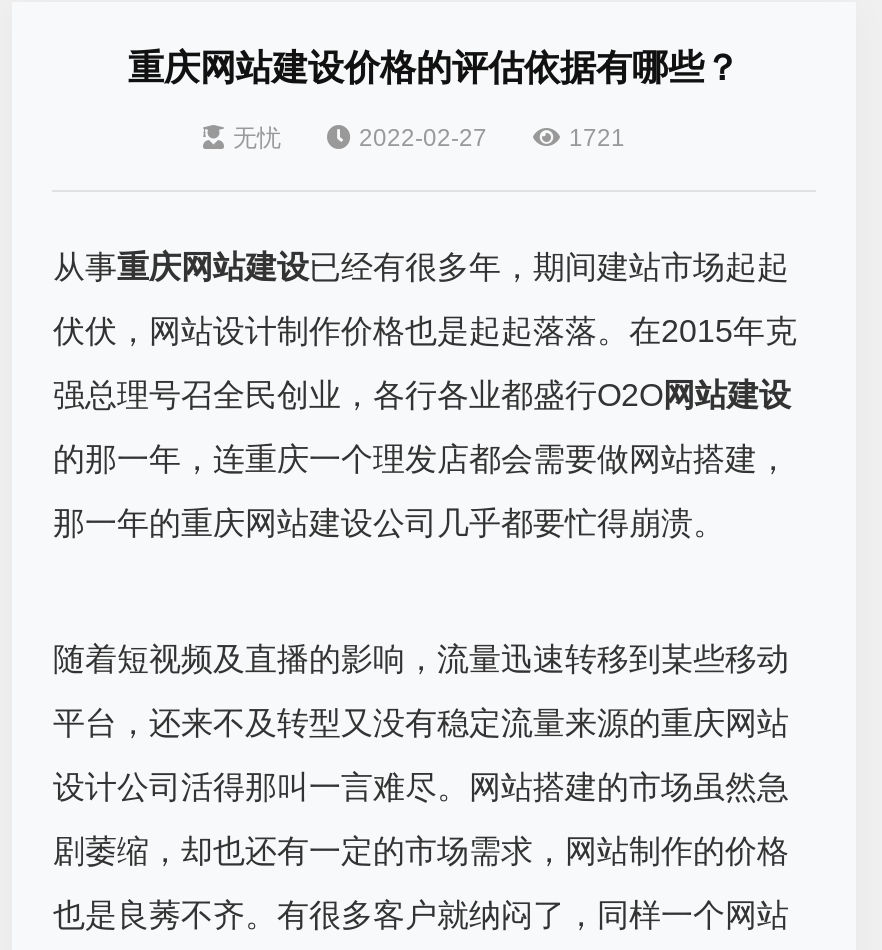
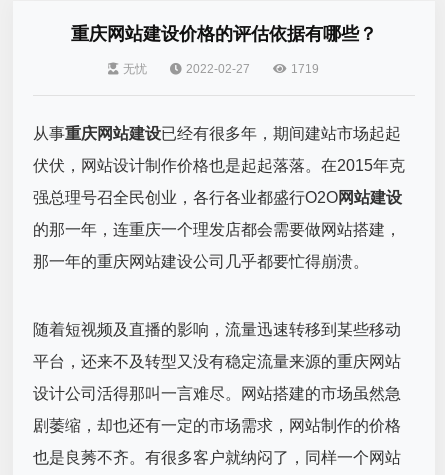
[569,124,625,152] 1721 -> [291,62,319,76] 1719

